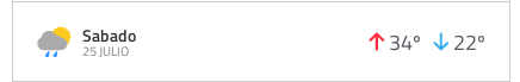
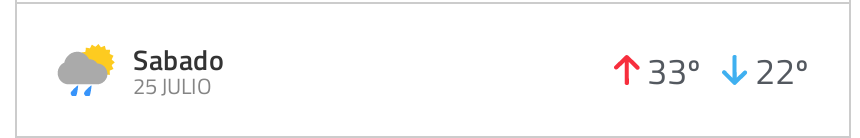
[389,28,485,56] 34º 22º -> [647,46,809,94] 33º 22º

